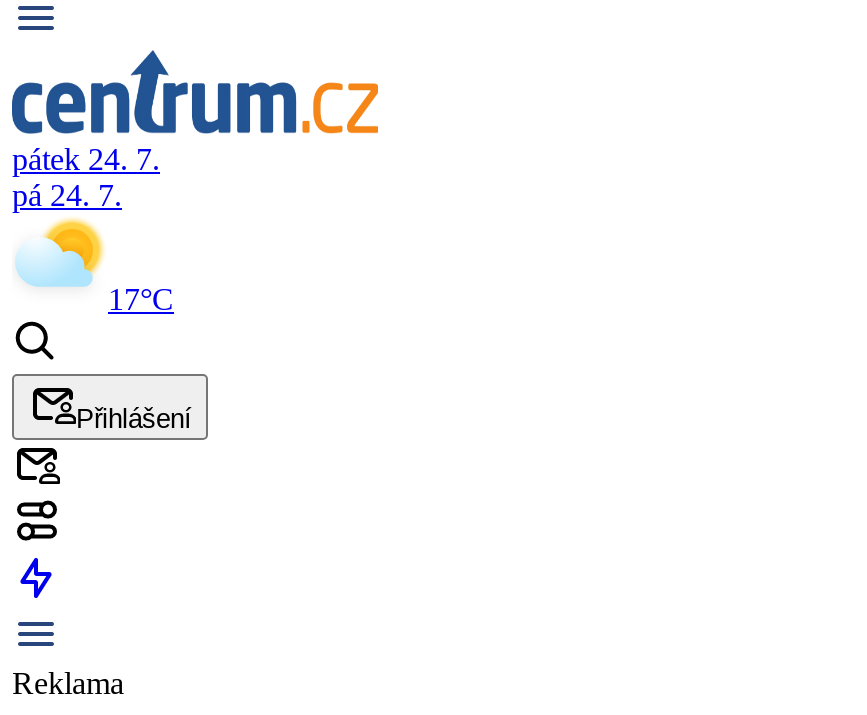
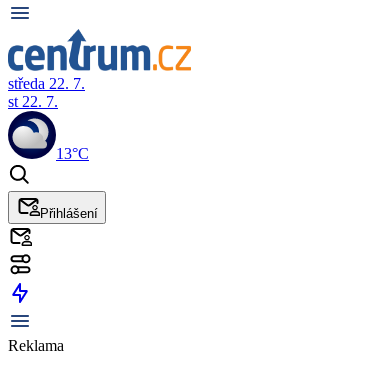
[12,142,160,212] pátek 24. 7. | pá 24. 7. -> [8,75,85,110] středa 22. 7. | st 22. 7.
[12,228,174,316] [image] | 17°C -> [7,118,89,162] [image] | 13°C

